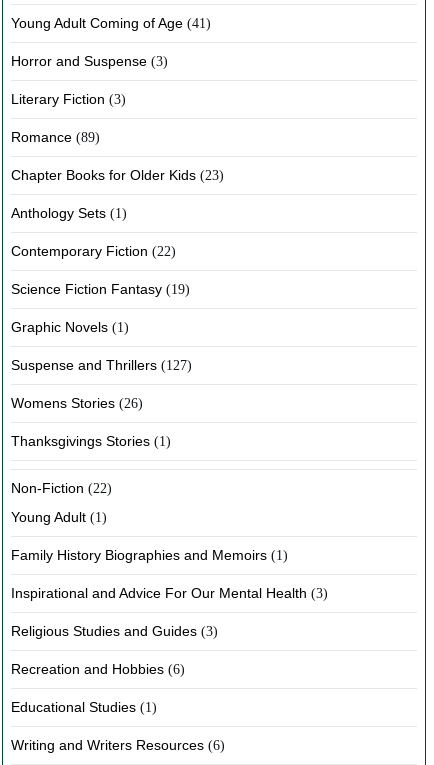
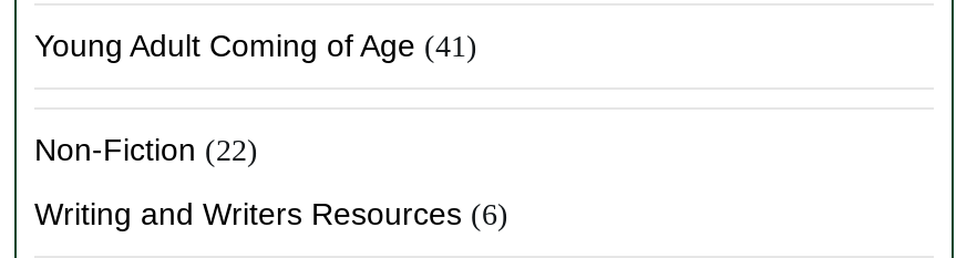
[11,53,224,449] Horror and Suspense (3) | Literary Fiction (3) | Romance (89) | Chapter Books for Older Kids (23) | Anthology Sets (1) | Contemporary Fiction (22) | Science Fiction Fantasy (19) | Graphic Novels (1) | Suspense and Thrillers (127) | Womens Stories (26) | Thanksgivings Stories (1) -> none
[11,509,328,715] Young Adult (1) | Family History Biographies and Memoirs (1) | Inspirational and Advice For Our Mental Health (3) | Religious Studies and Guides (3) | Recreation and Hobbies (6) | Educational Studies (1) -> none

